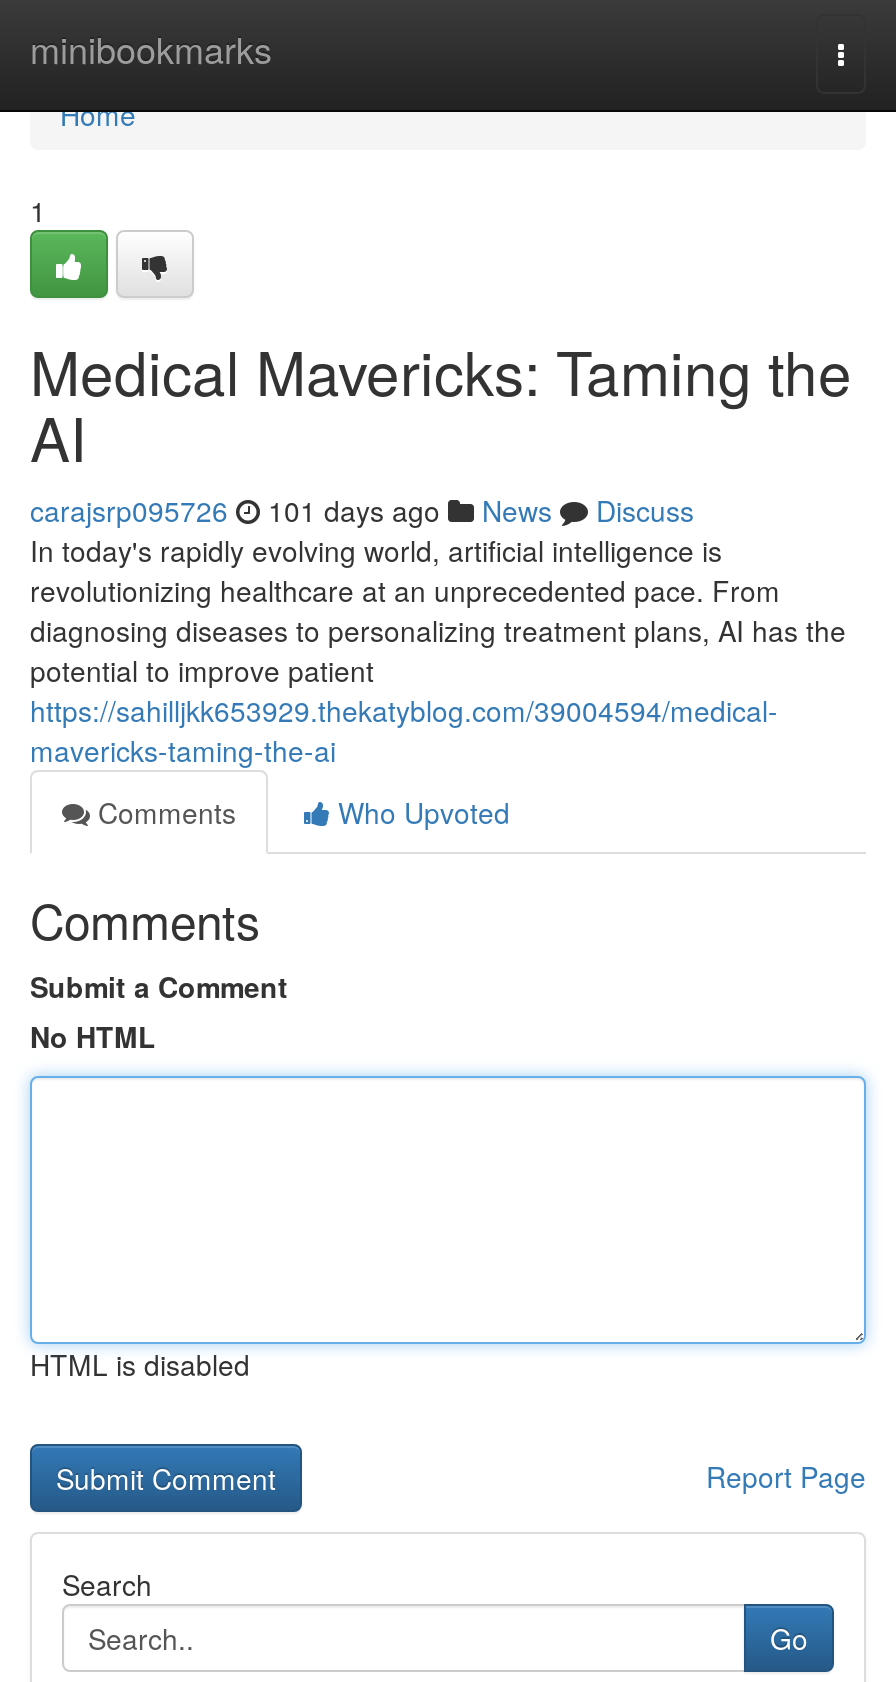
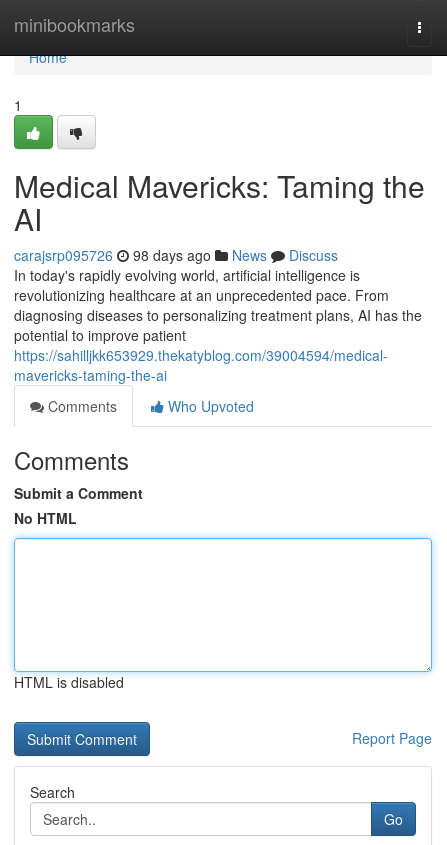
[30,490,694,530] carajsrp095726 101 days ago News Discuss -> [14,245,338,265] carajsrp095726 98 days ago News Discuss

